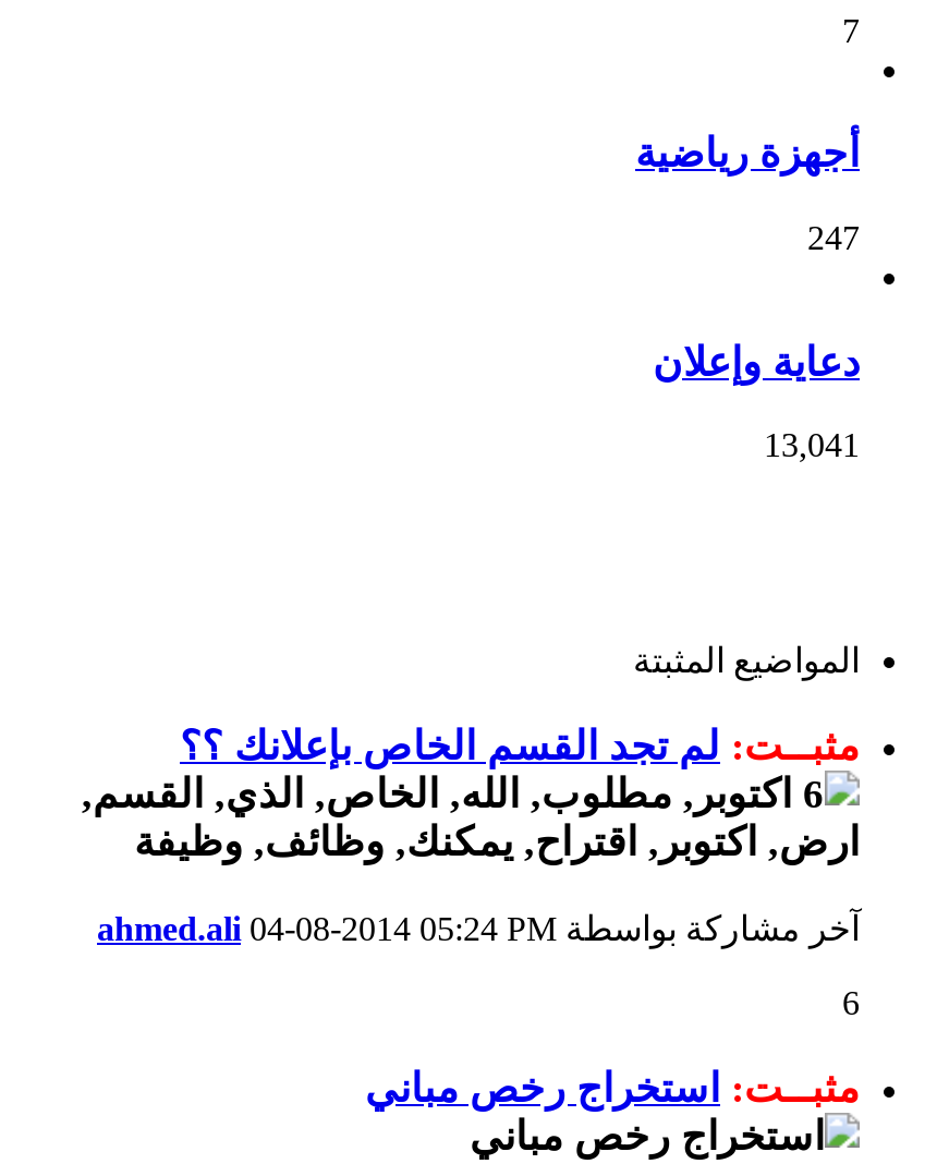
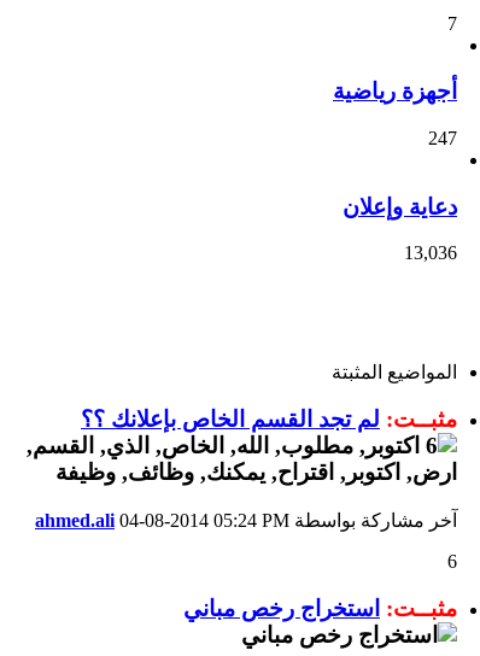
[764,427,860,464] 13,041 -> [404,243,457,263] 13,036

